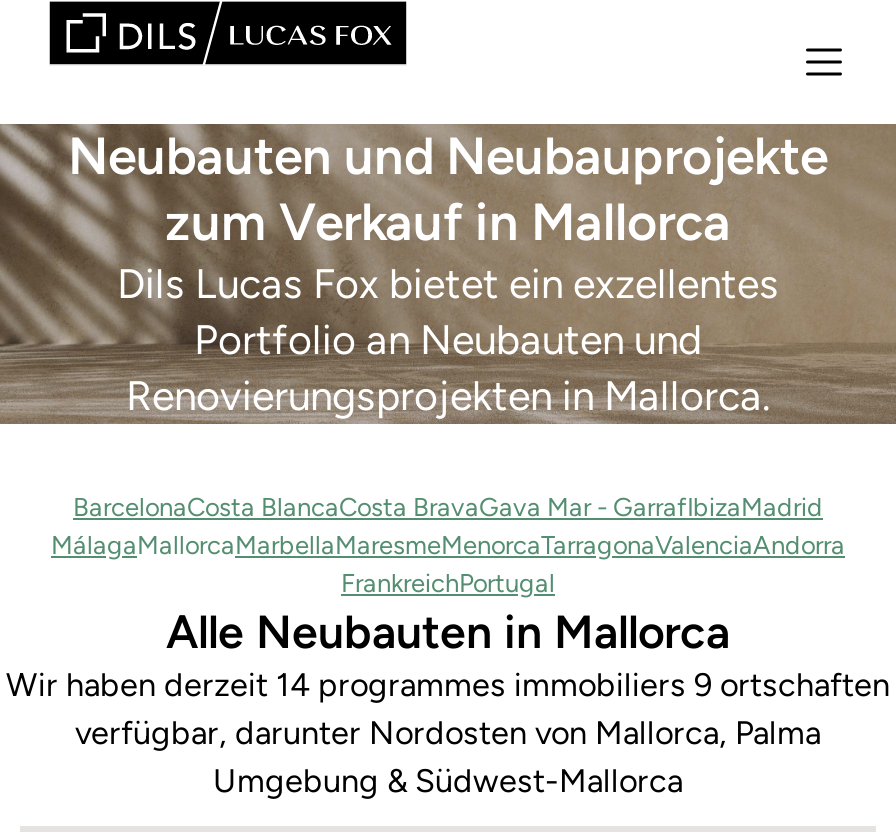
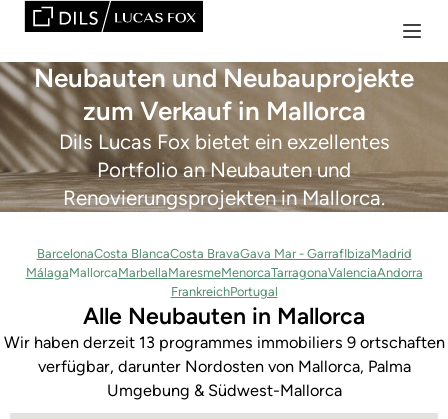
[6,666,890,704] Wir haben derzeit 14 programmes immobiliers 9 ortschaften -> [3,333,444,352] Wir haben derzeit 13 programmes immobiliers 9 ortschaften

